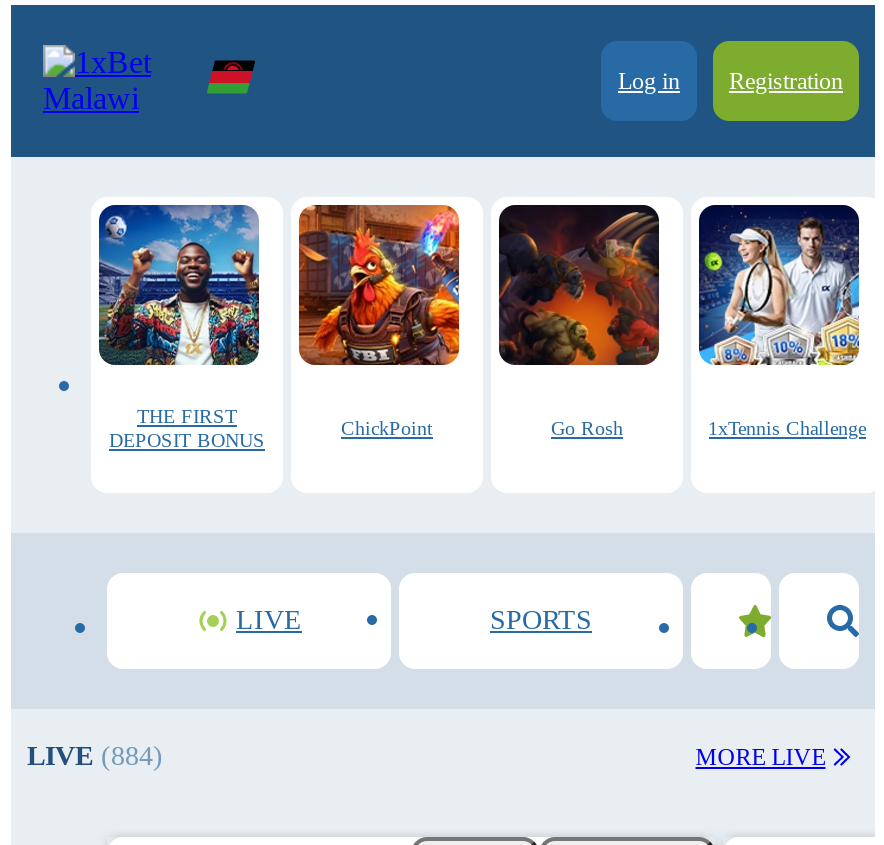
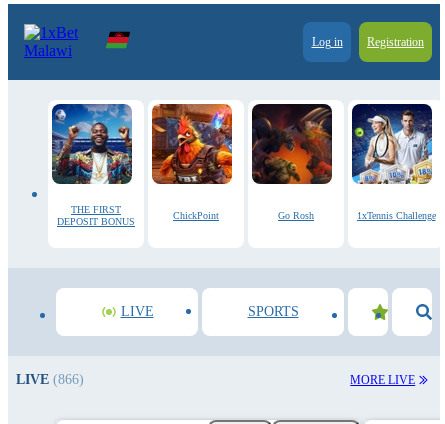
[27,741,163,771] LIVE (884) -> [16,372,84,387] LIVE (866)

